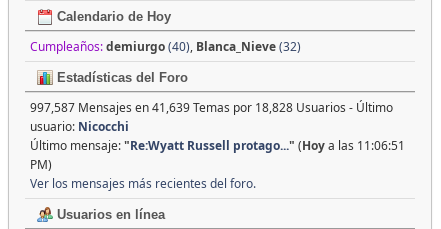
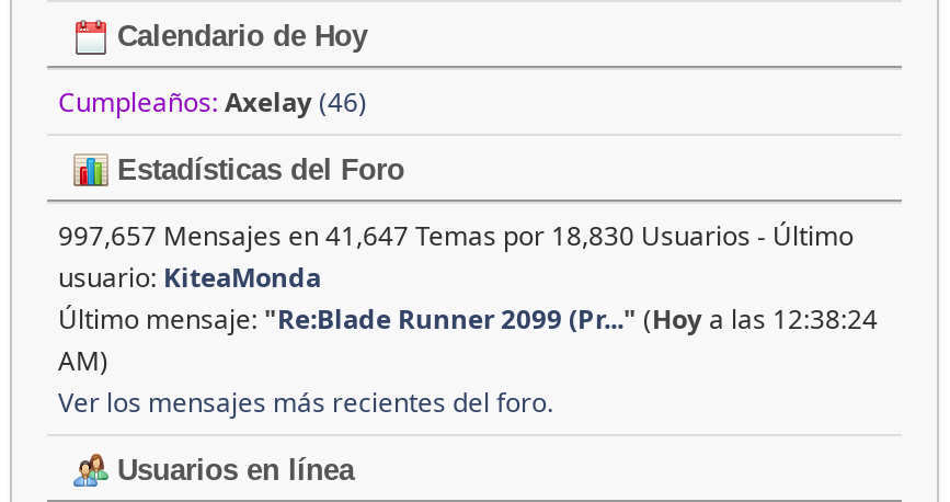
[30,38,301,55] Cumpleaños: demiurgo (40), Blanca_Nieve (32) -> [58,83,367,120] Cumpleaños: Axelay (46)
[30,99,405,173] 997,587 Mensajes en 41,639 Temas por 18,828 Usuarios - Último | usuario: Nicocchi | Último mensaje: "Re:Wyatt Russell protago..." (Hoy a las 11:06:51 | PM) -> [58,217,878,379] 997,657 Mensajes en 41,647 Temas por 18,830 Usuarios - Último | usuario: KiteaMonda | Último mensaje: "Re:Blade Runner 2099 (Pr..." (Hoy a las 12:38:24 | AM)

